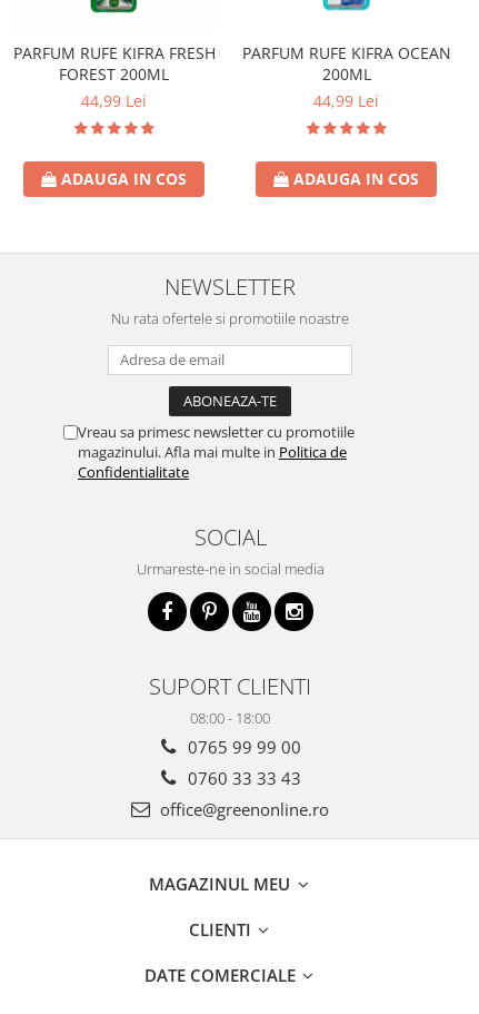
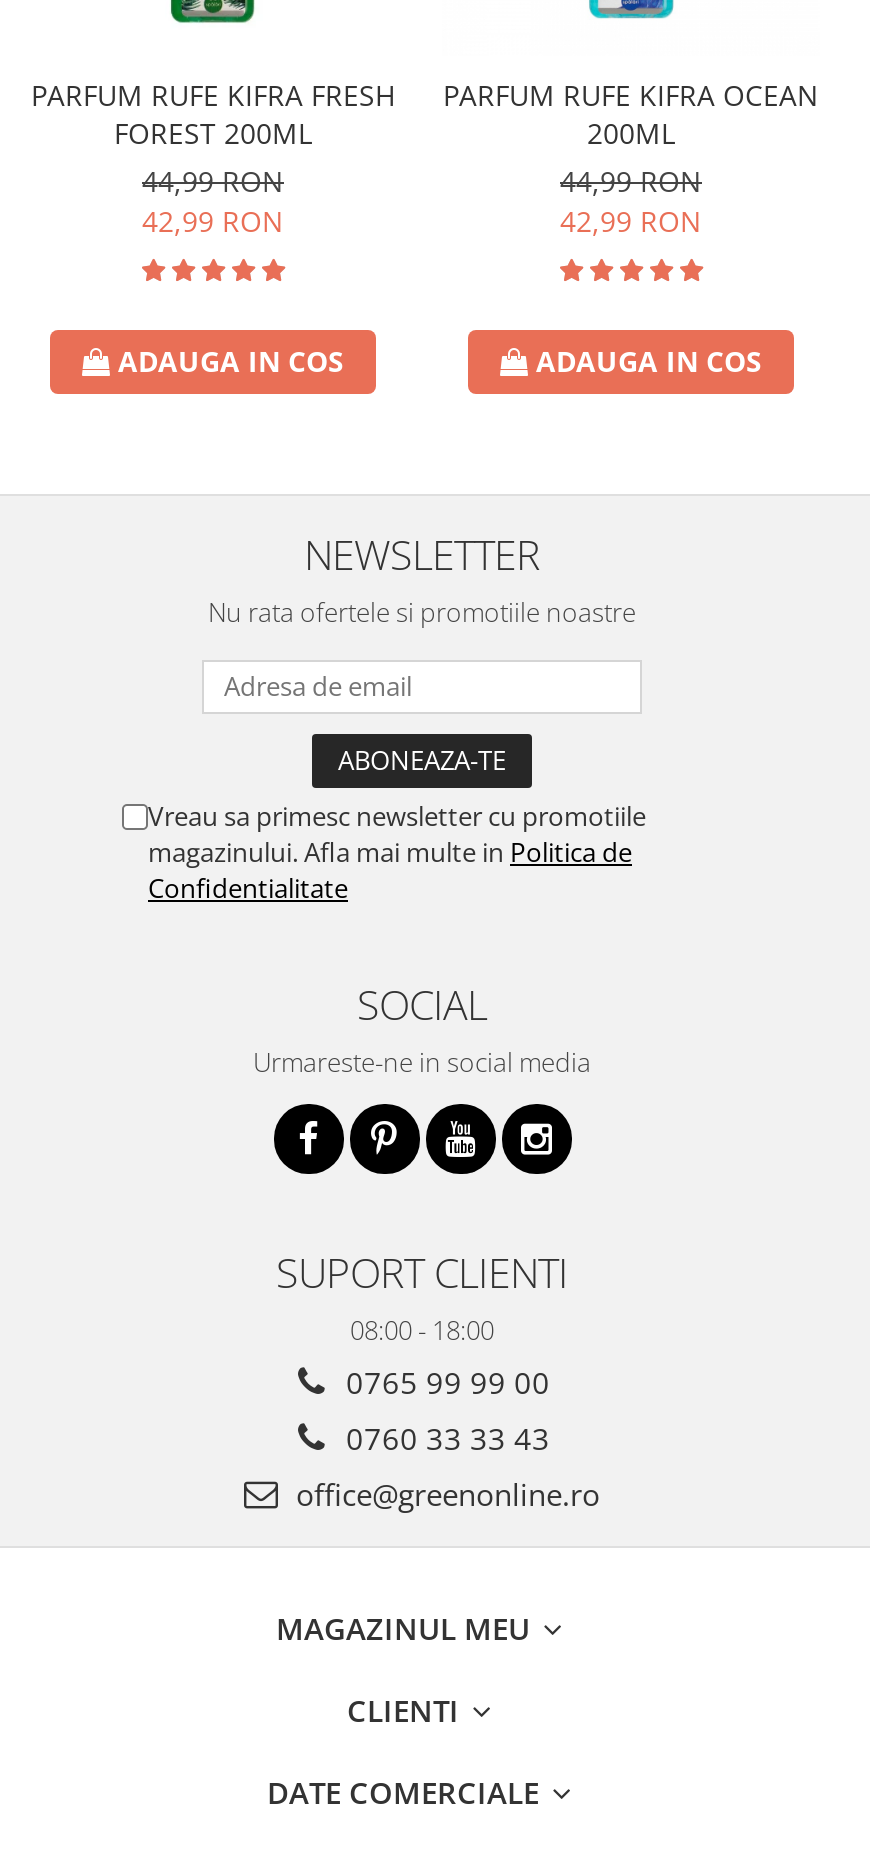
[81,91,147,112] 44,99 Lei -> [142,163,284,241] 44,99 RON | 42,99 RON
[313,91,379,112] 44,99 Lei -> [560,163,702,241] 44,99 RON | 42,99 RON

